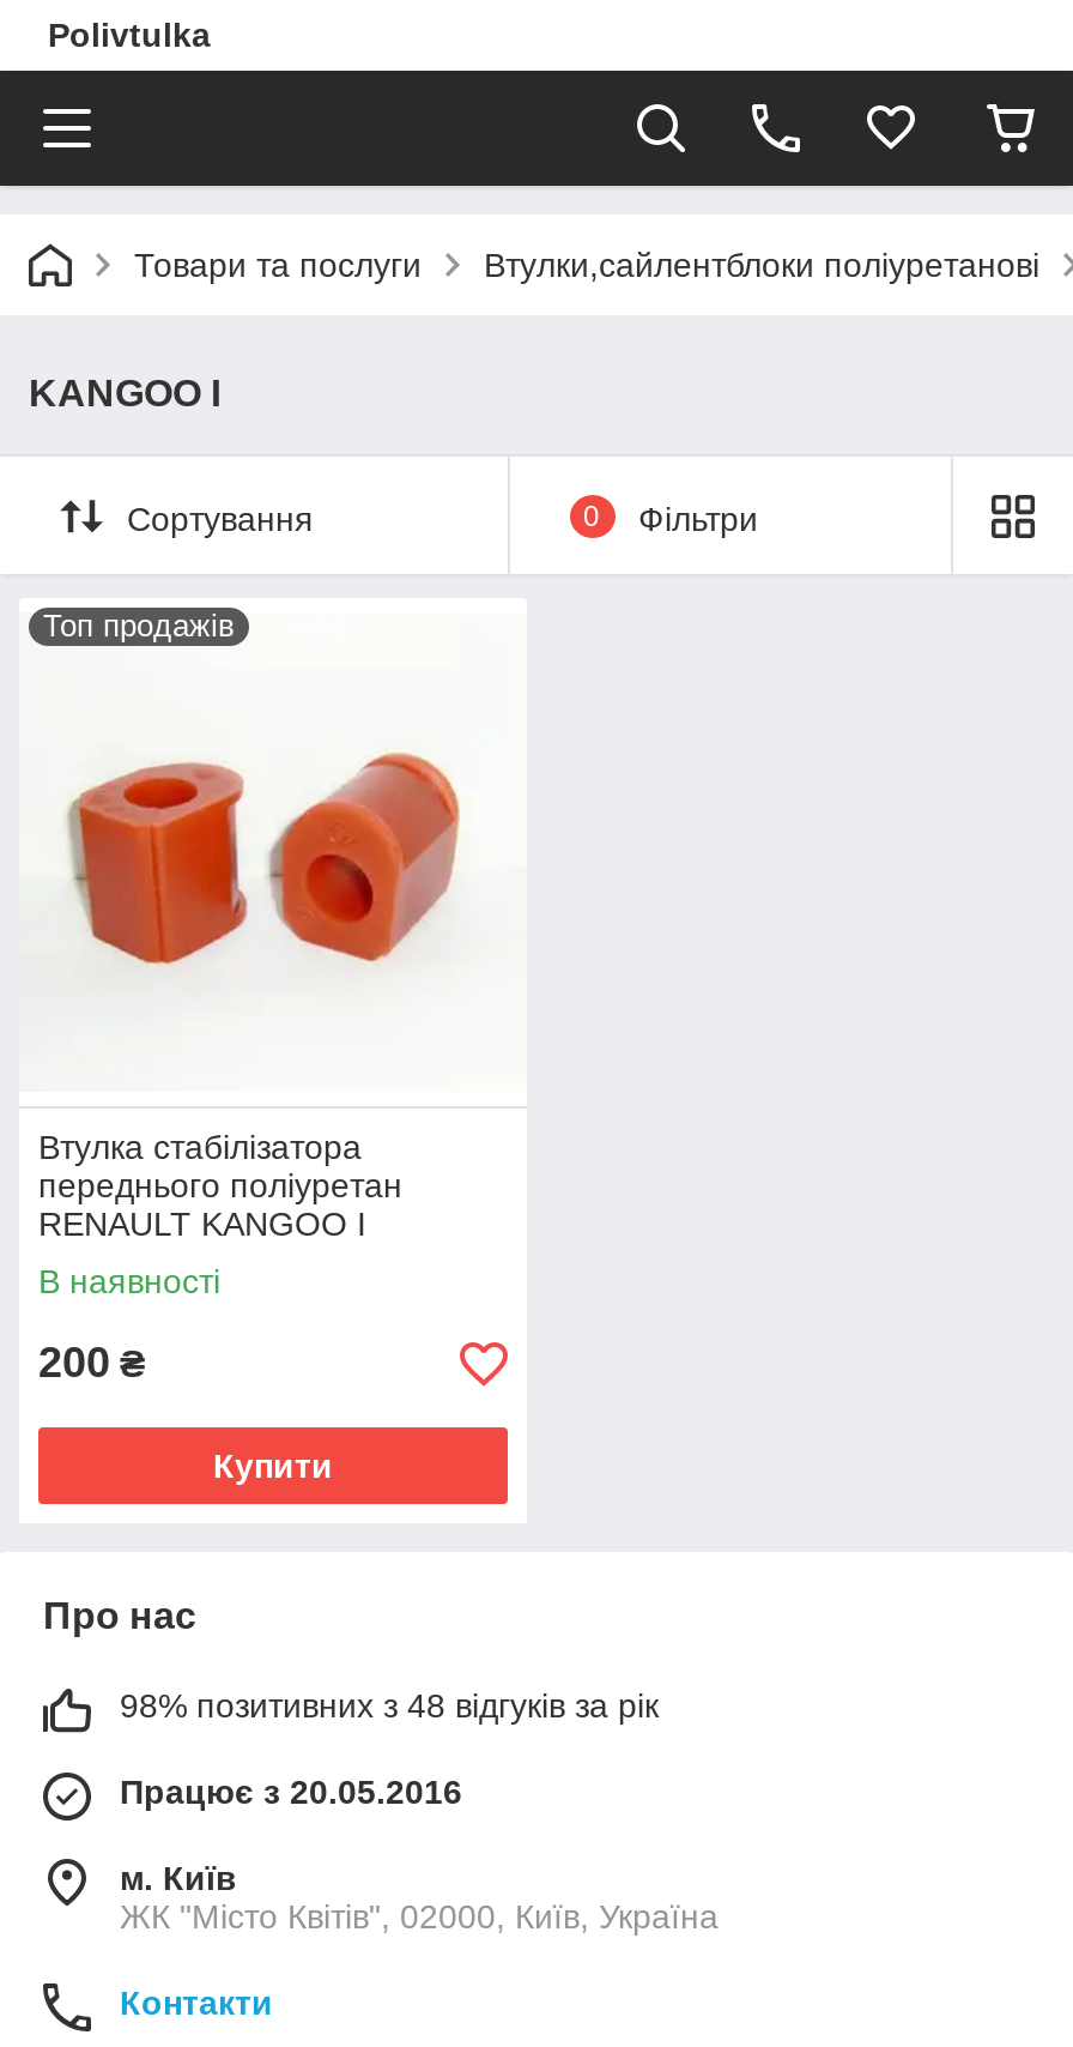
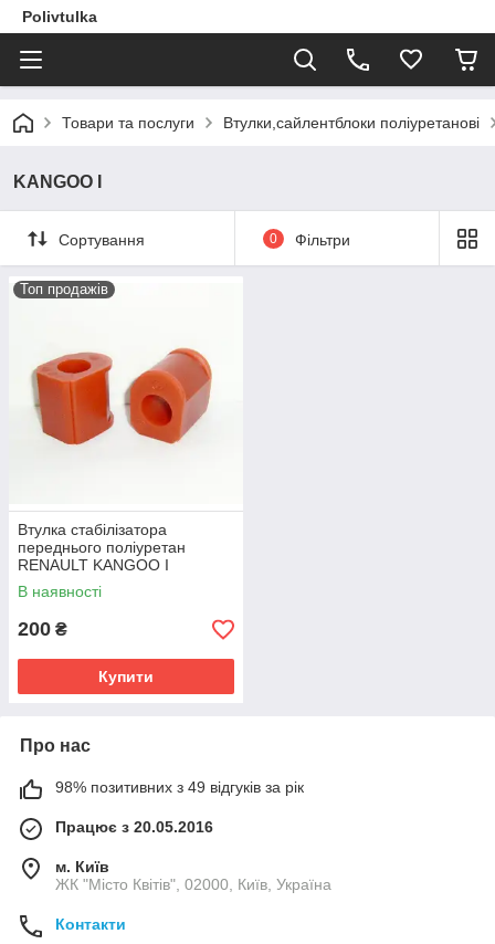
[120,1686,659,1725] 98% позитивних з 48 відгуків за рік -> [55,778,304,796] 98% позитивних з 49 відгуків за рік

